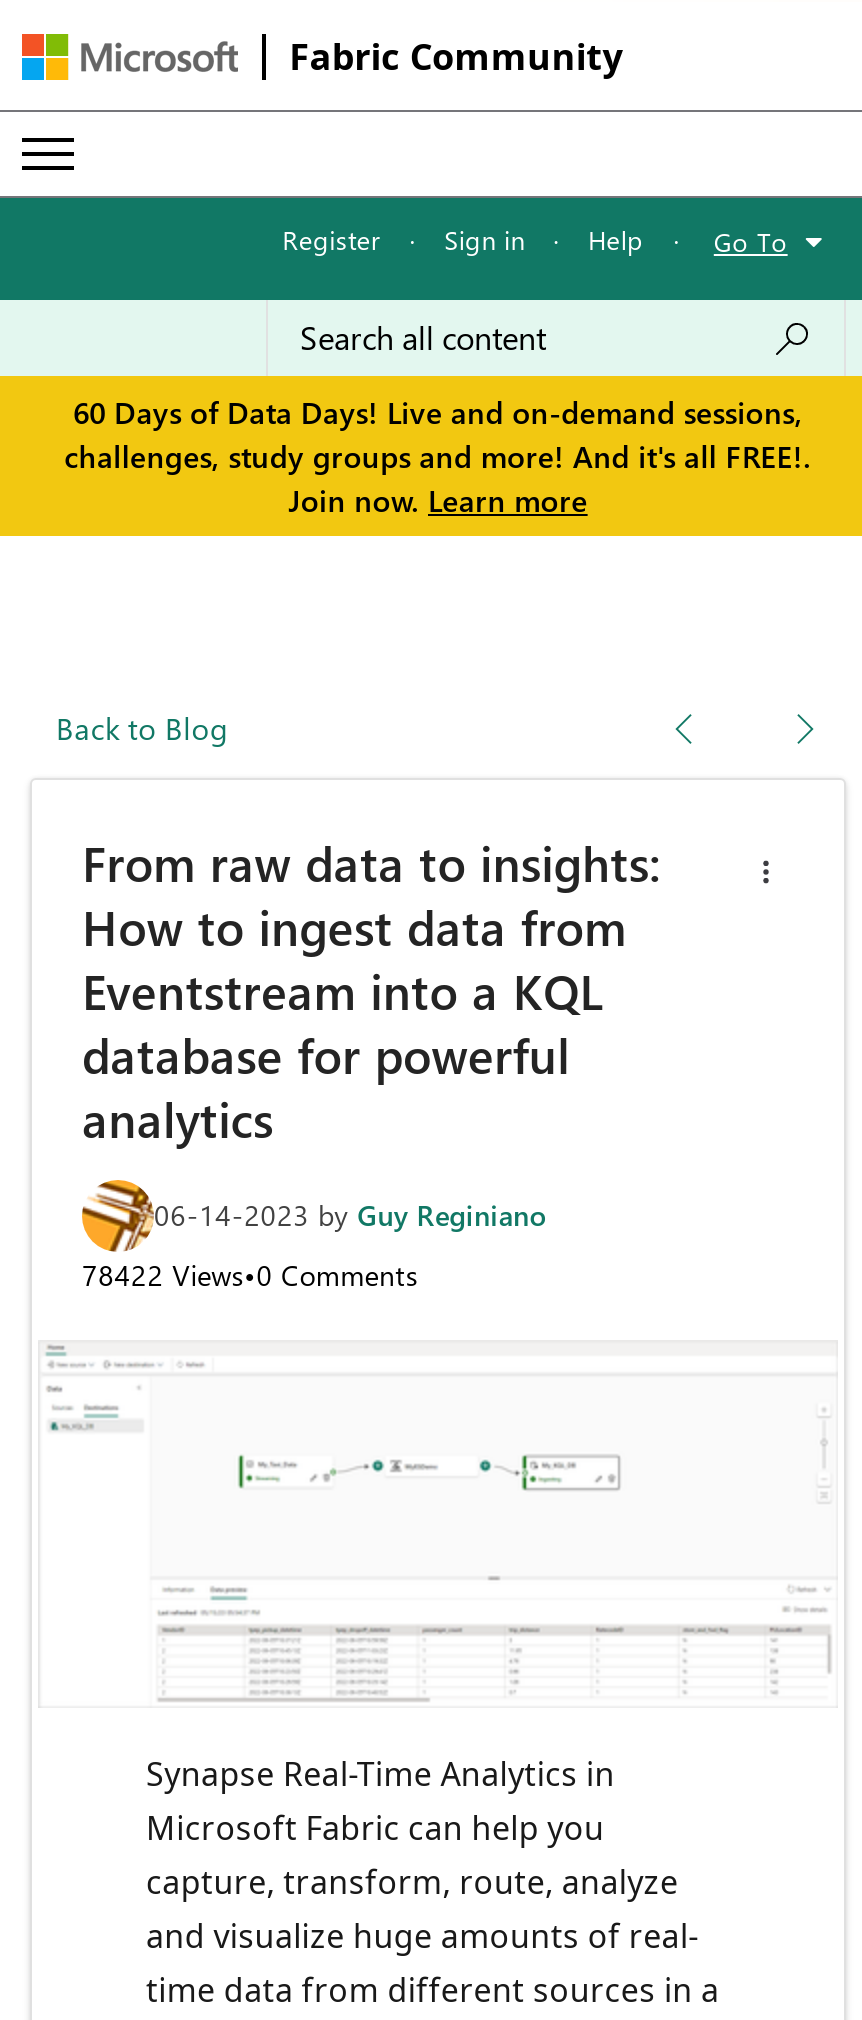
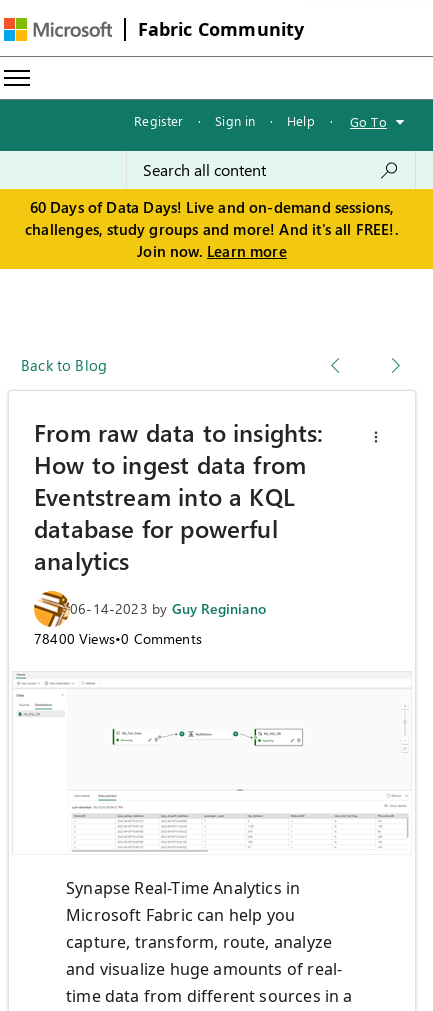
[82,1257,418,1295] 78422 Views•0 Comments -> [34,629,202,648] 78400 Views•0 Comments

